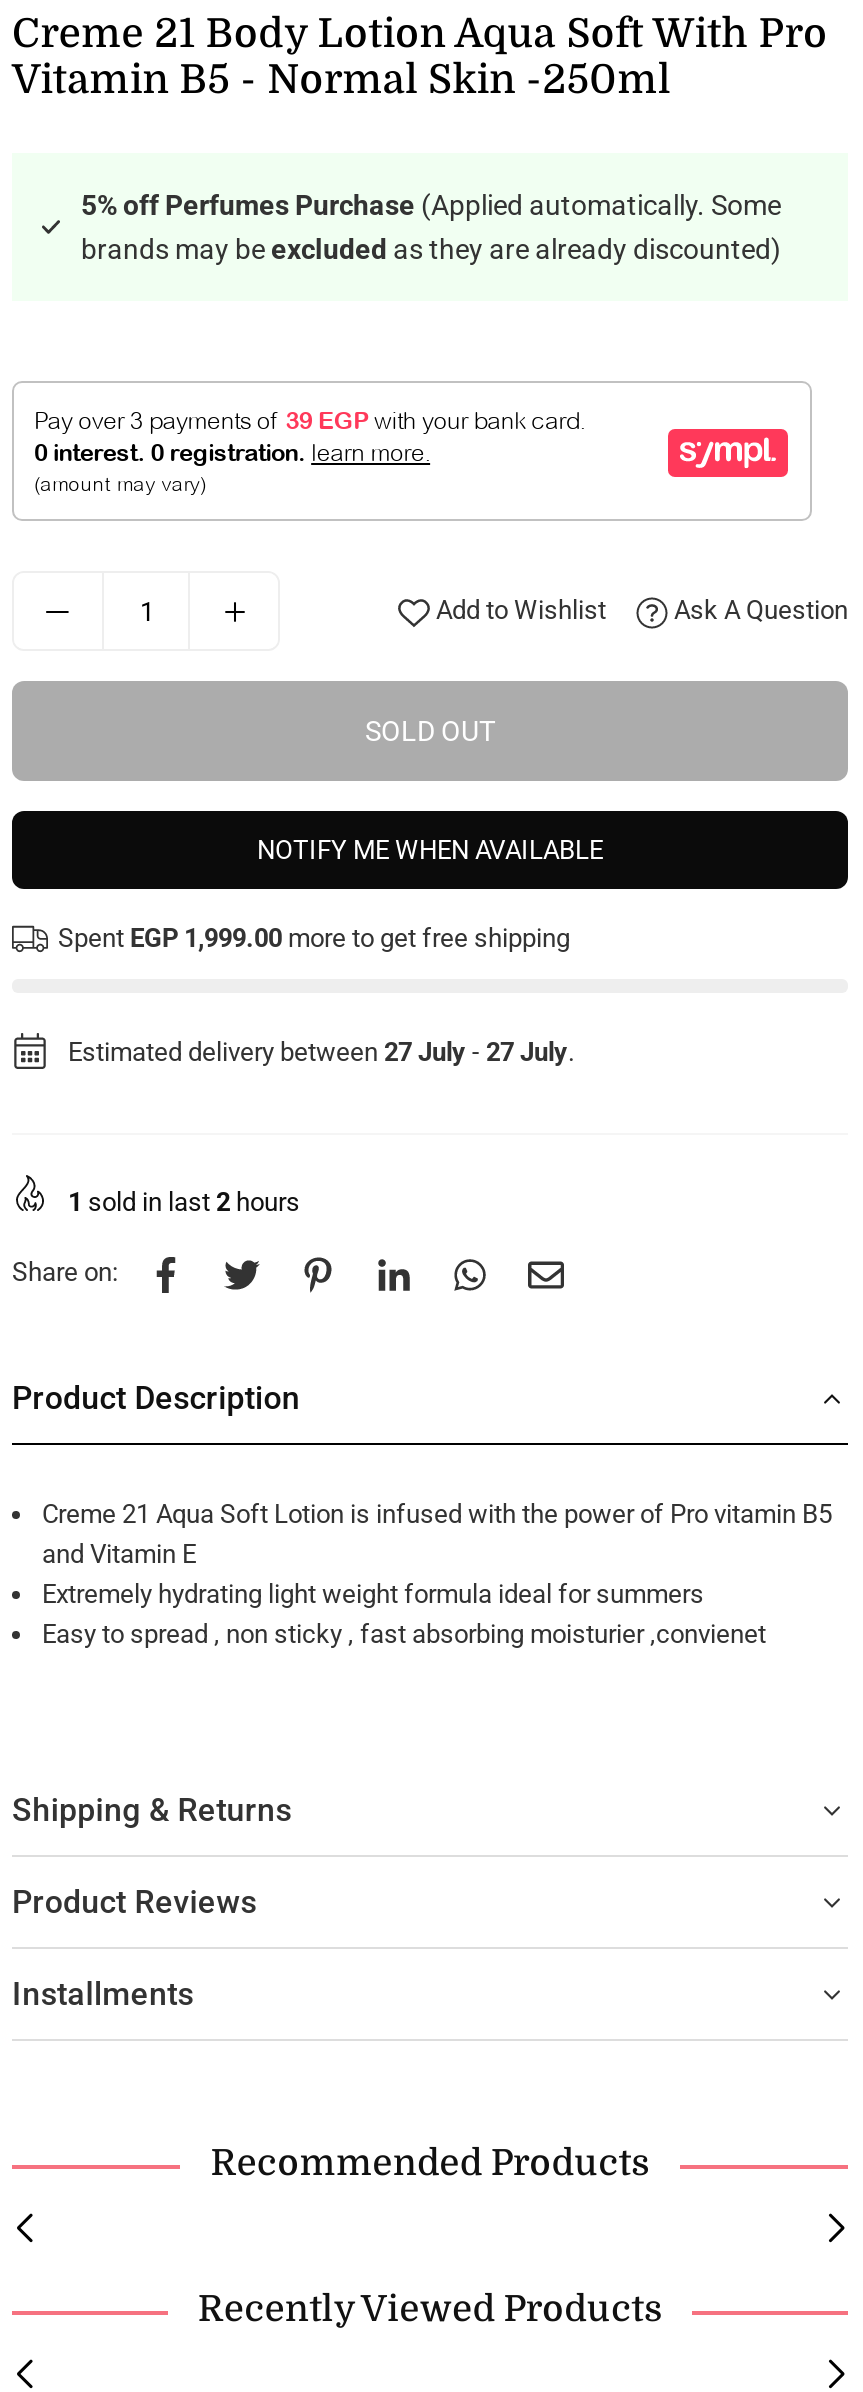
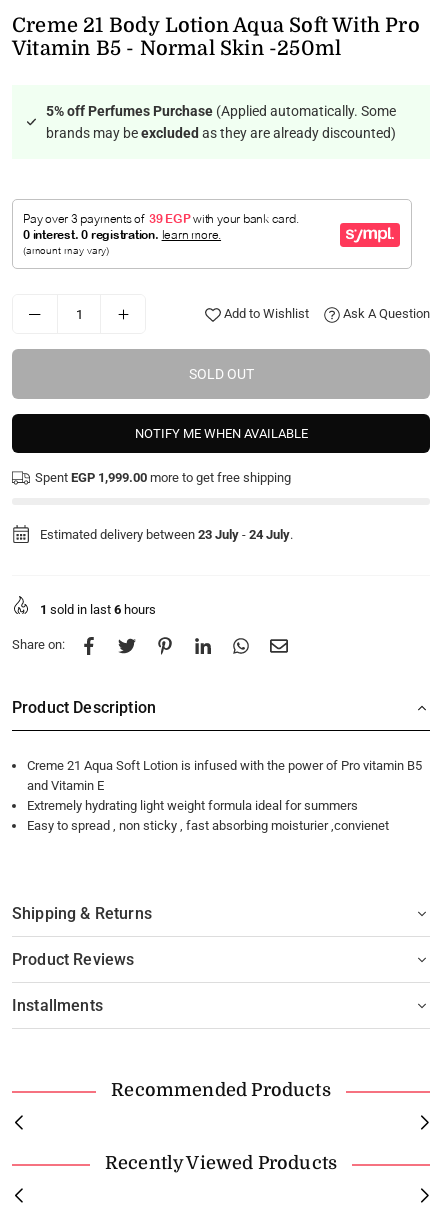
[68,1037,574,1067] Estimated delivery between 27 July - 27 July. -> [40,527,293,542] Estimated delivery between 23 July - 24 July.
[68,1187,300,1217] 1 sold in last 2 hours -> [40,602,156,617] 1 sold in last 6 hours

